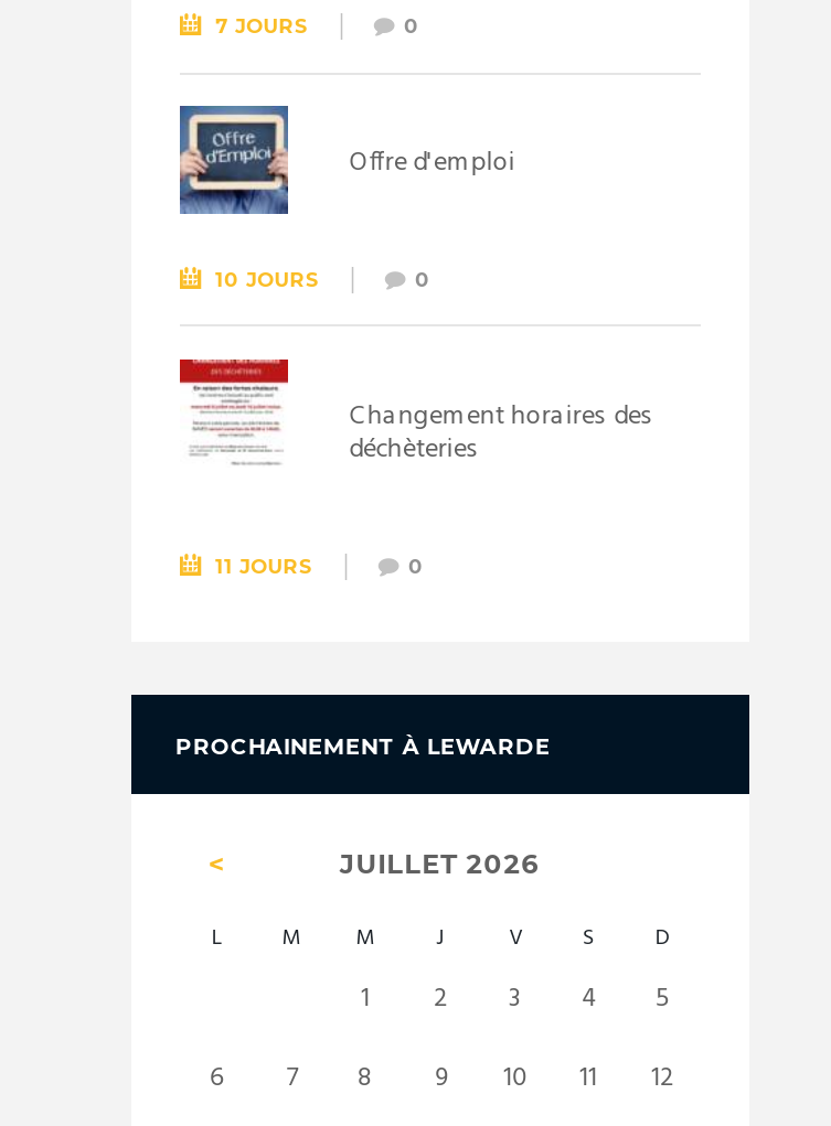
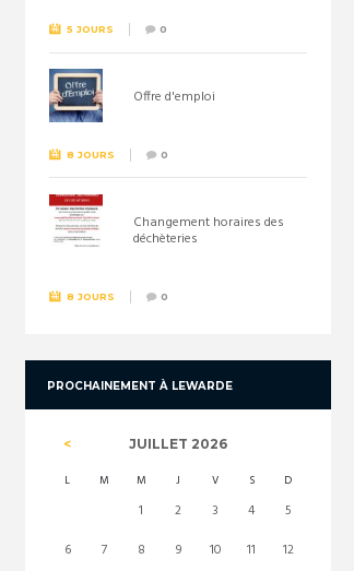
[215,14,310,38] 7 JOURS -> [67,23,114,35] 5 JOURS
[215,267,321,291] 10 JOURS -> [67,148,115,160] 8 JOURS
[215,553,314,577] 11 JOURS -> [67,290,115,302] 8 JOURS

